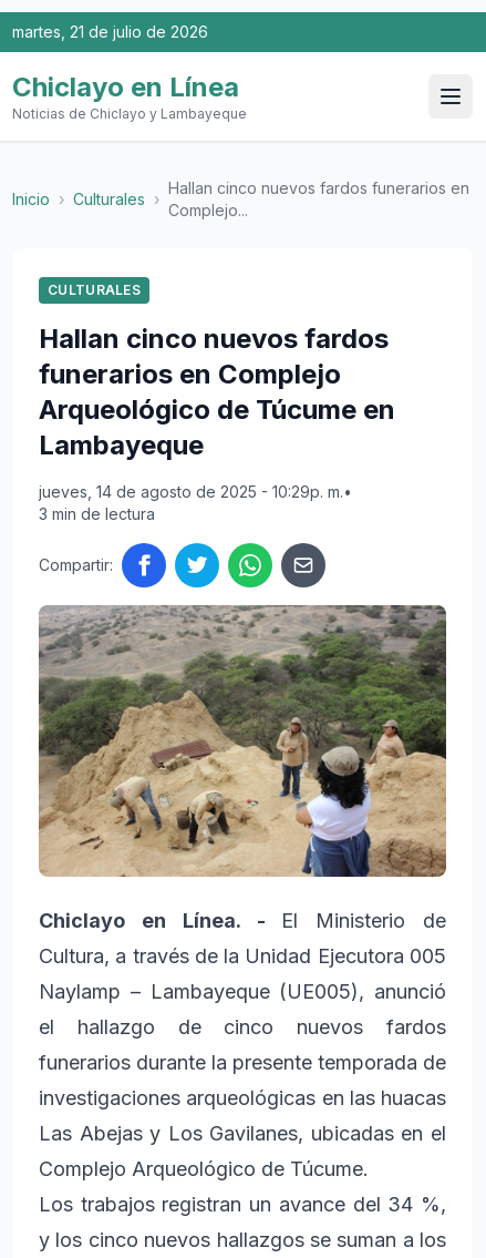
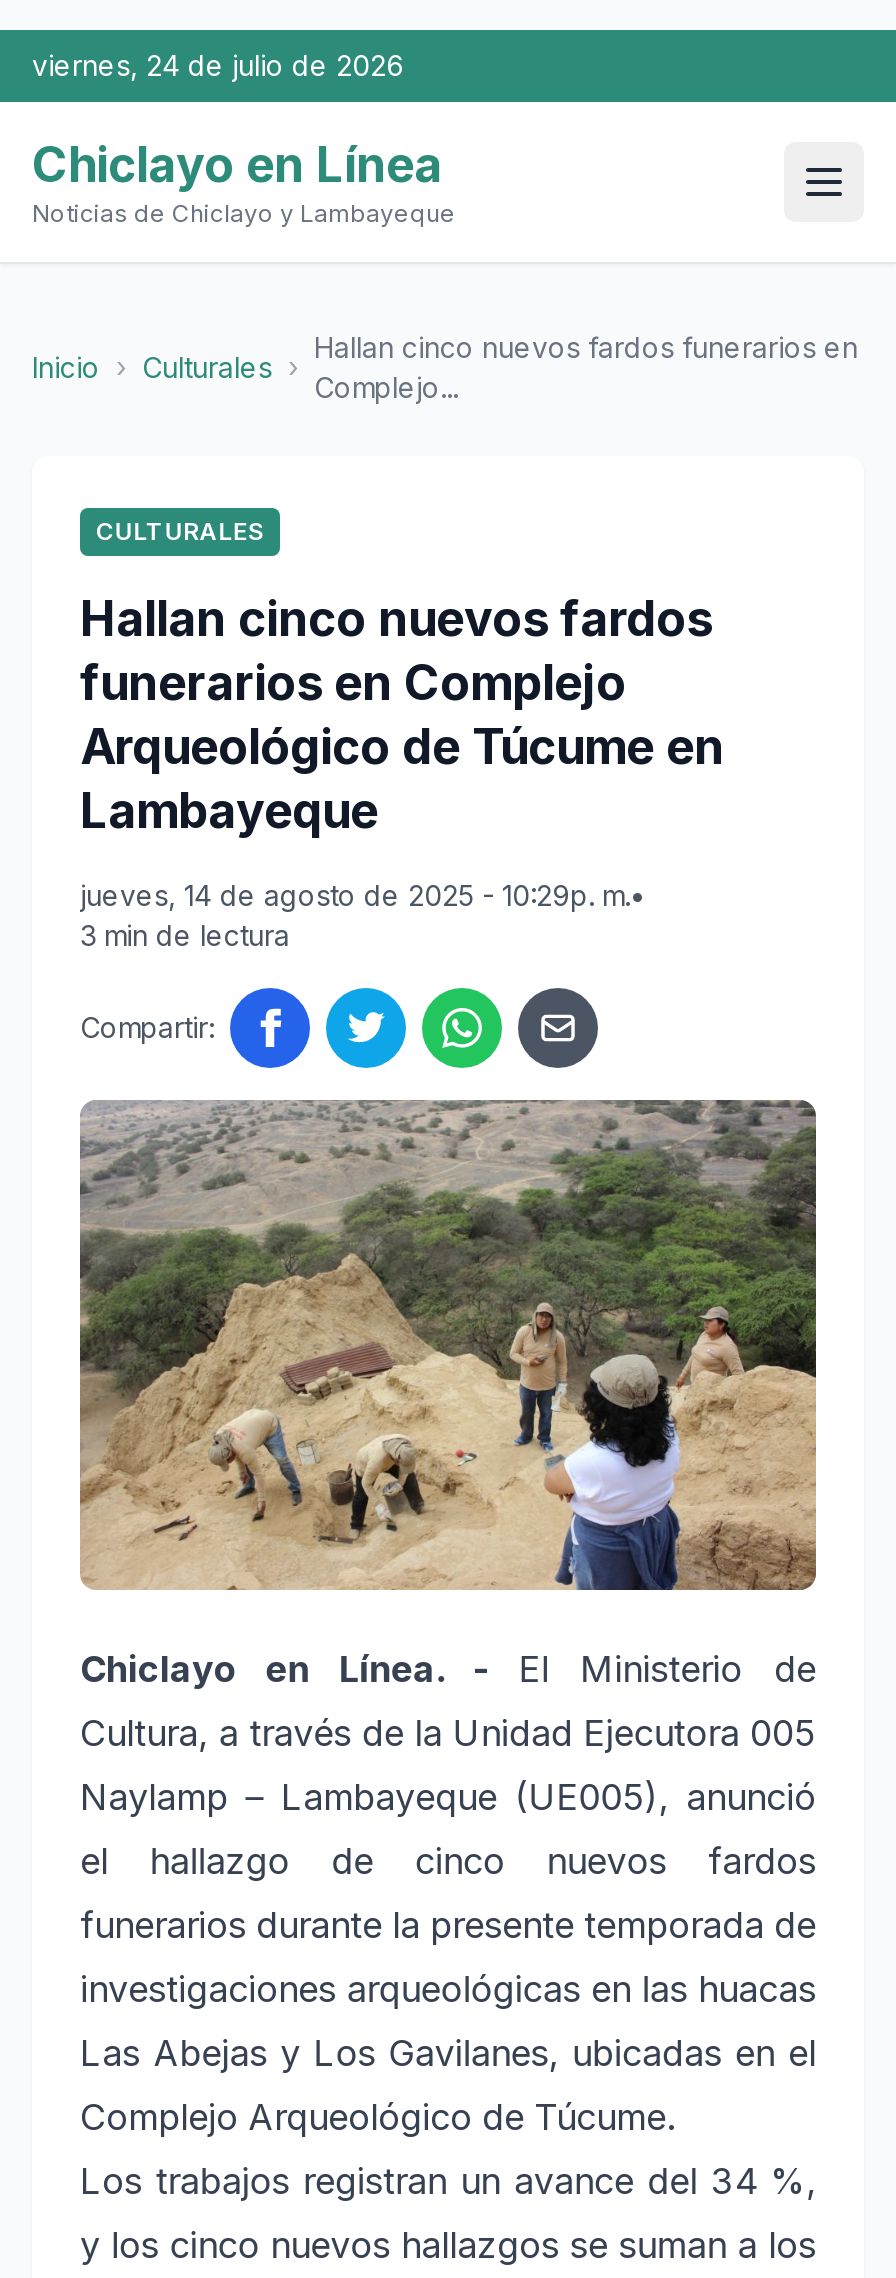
[12,22,208,41] martes, 21 de julio de 2026 -> [32,48,404,82] viernes, 24 de julio de 2026

